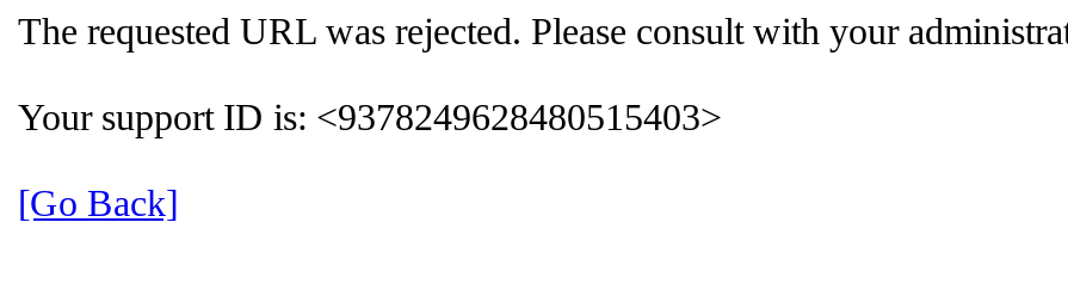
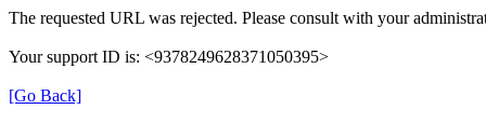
[18,97,722,137] Your support ID is: <9378249628480515403> -> [9,47,329,66] Your support ID is: <9378249628371050395>

